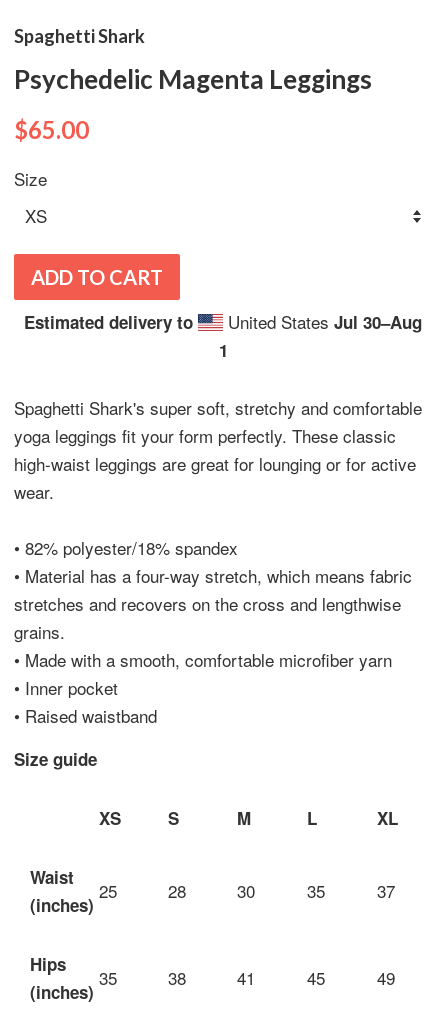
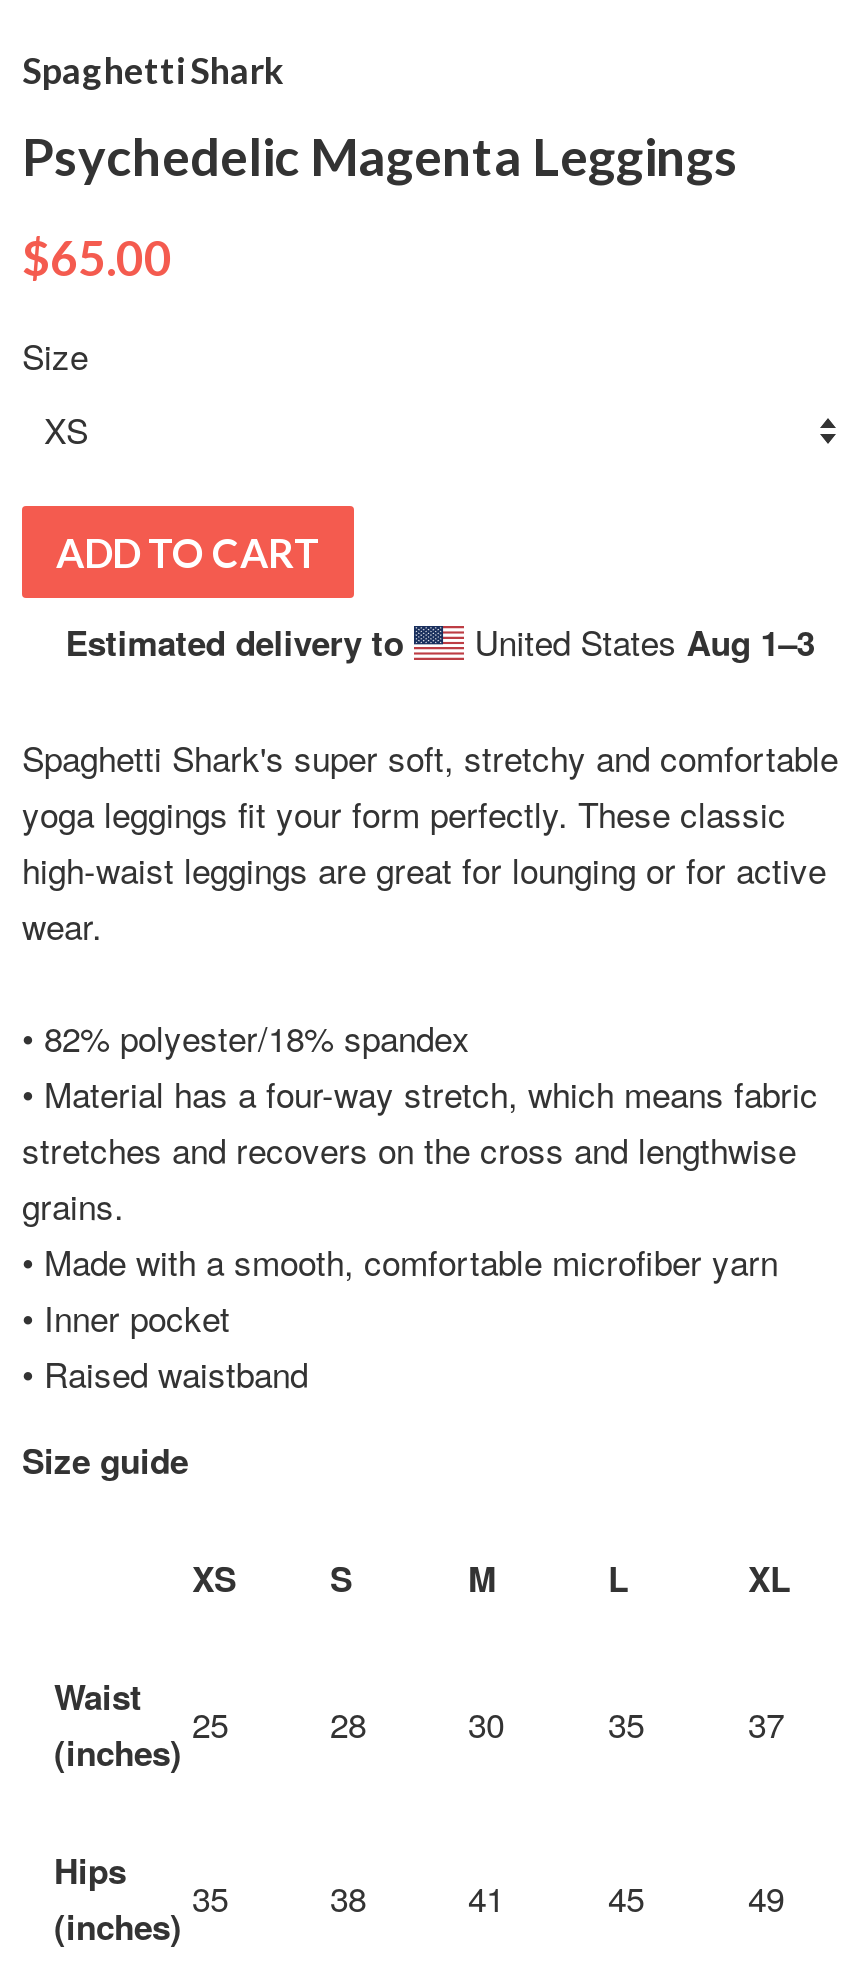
[218,309,422,362] United States Jul 30–Aug | 1 -> [464,617,814,667] United States Aug 1–3

